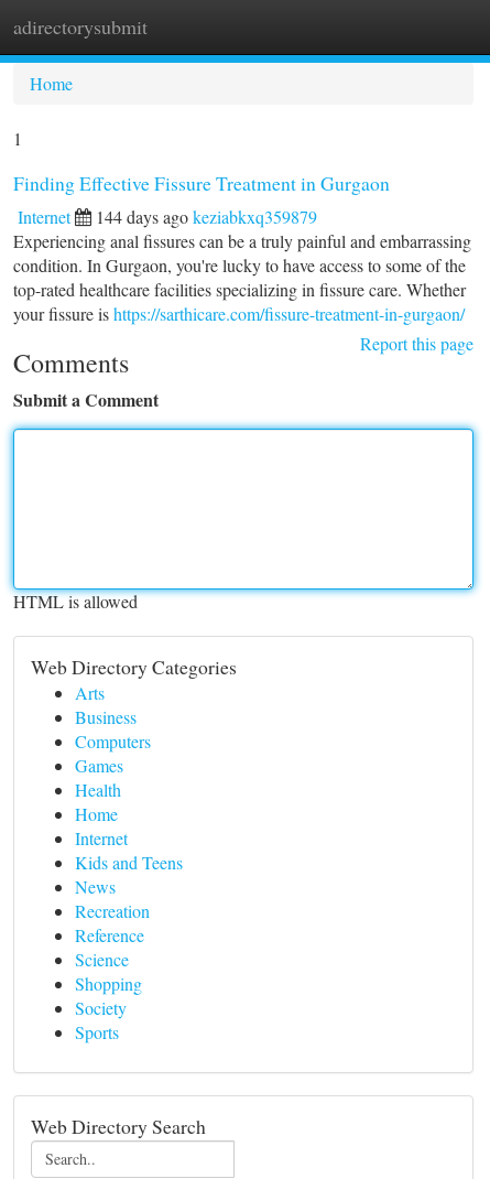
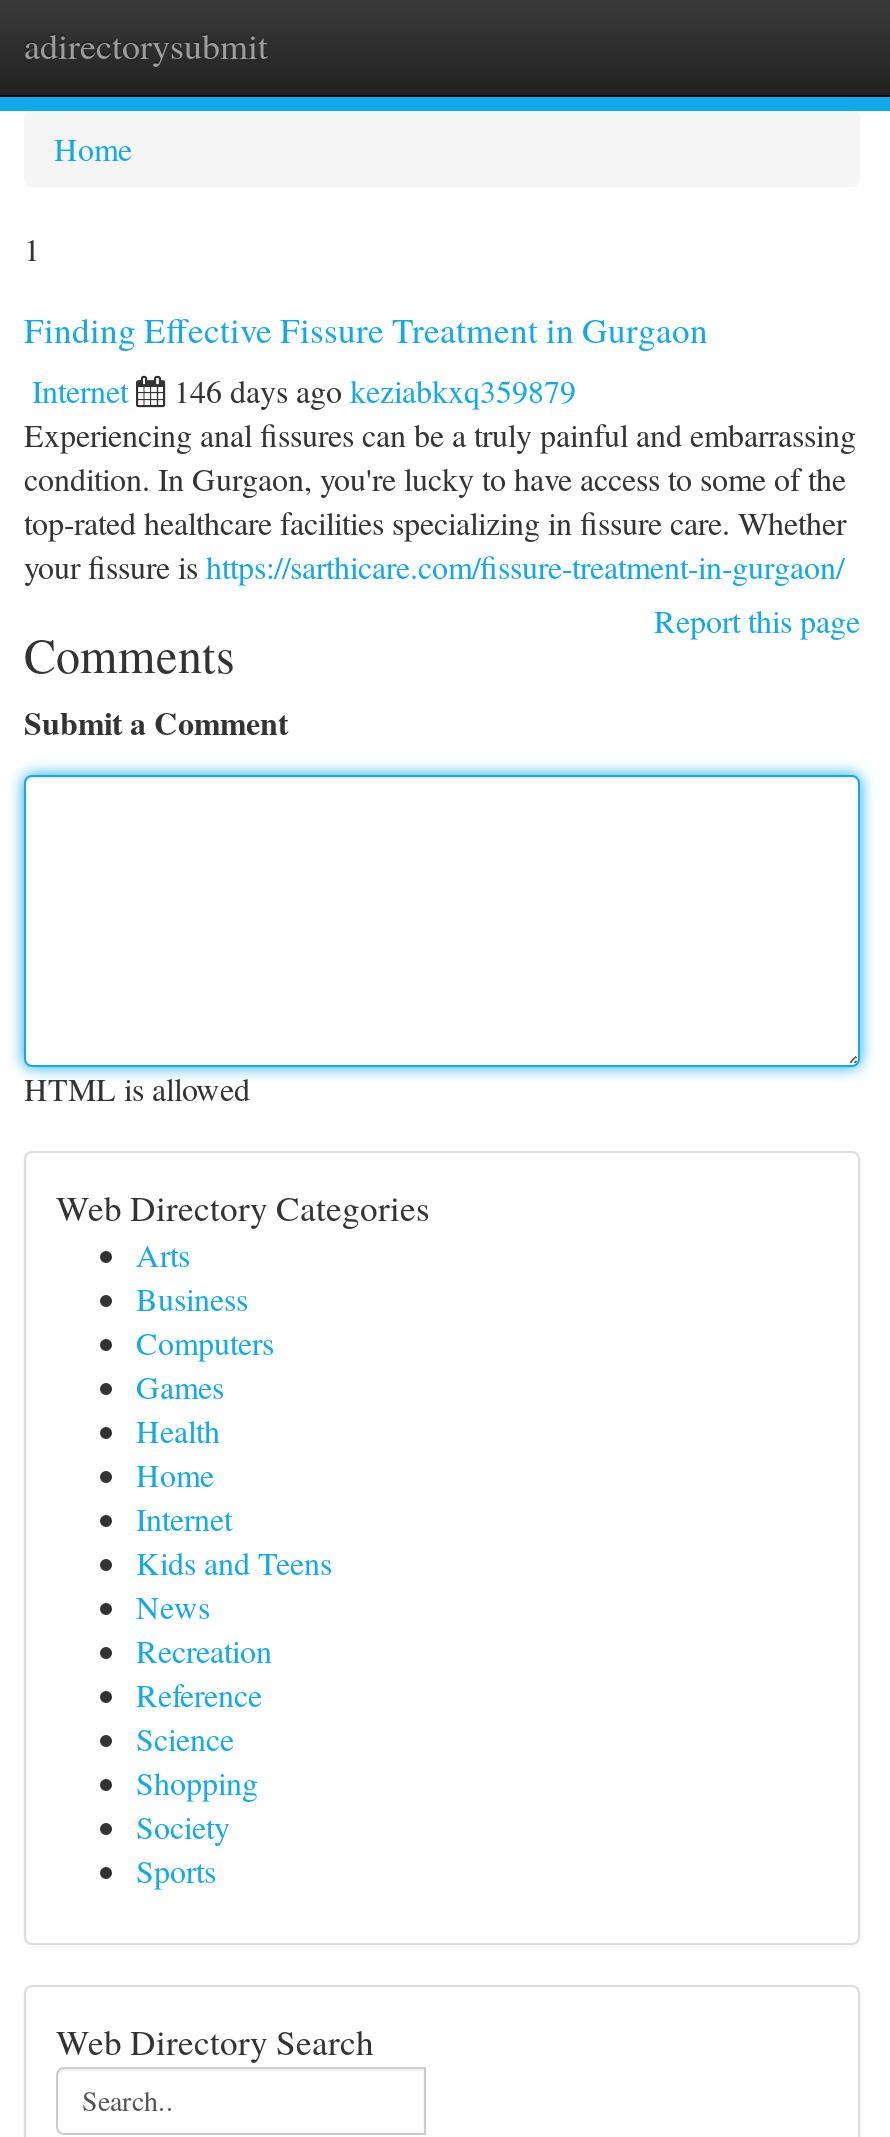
[96,205,317,228] 144 days ago keziabkxq359879 -> [174,369,576,411] 146 days ago keziabkxq359879

